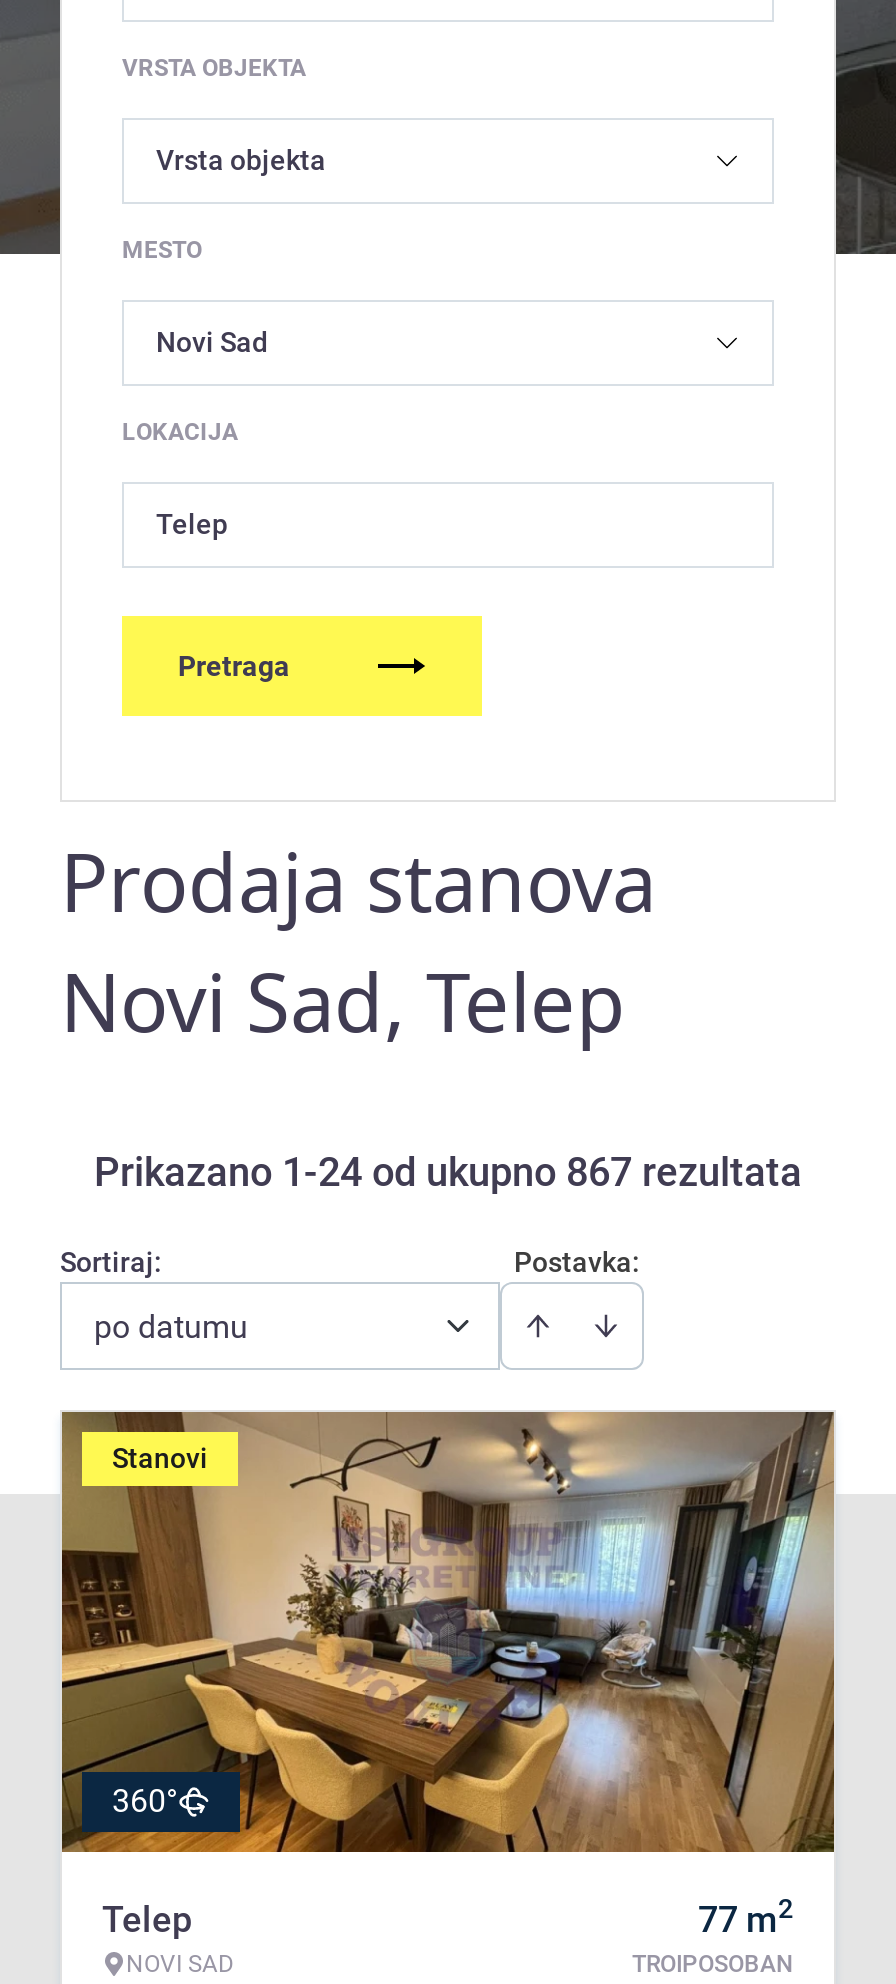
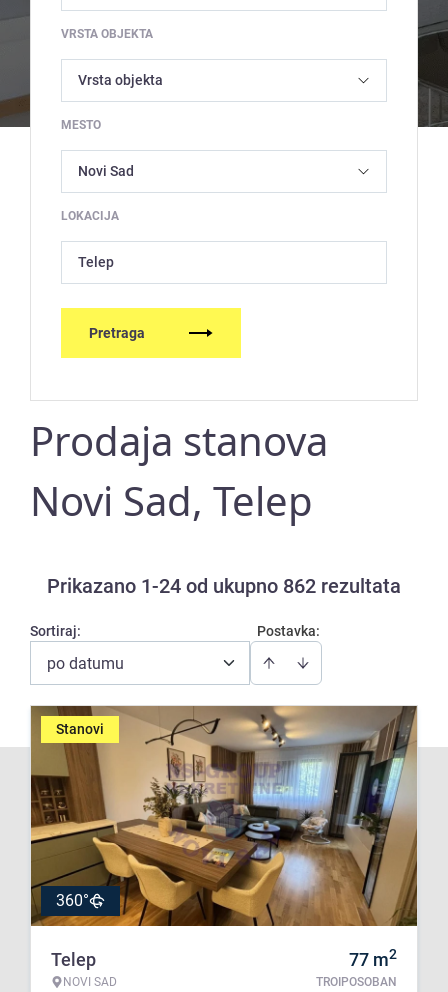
[94,1148,802,1196] Prikazano 1-24 od ukupno 867 rezultata -> [47,574,401,598] Prikazano 1-24 od ukupno 862 rezultata

